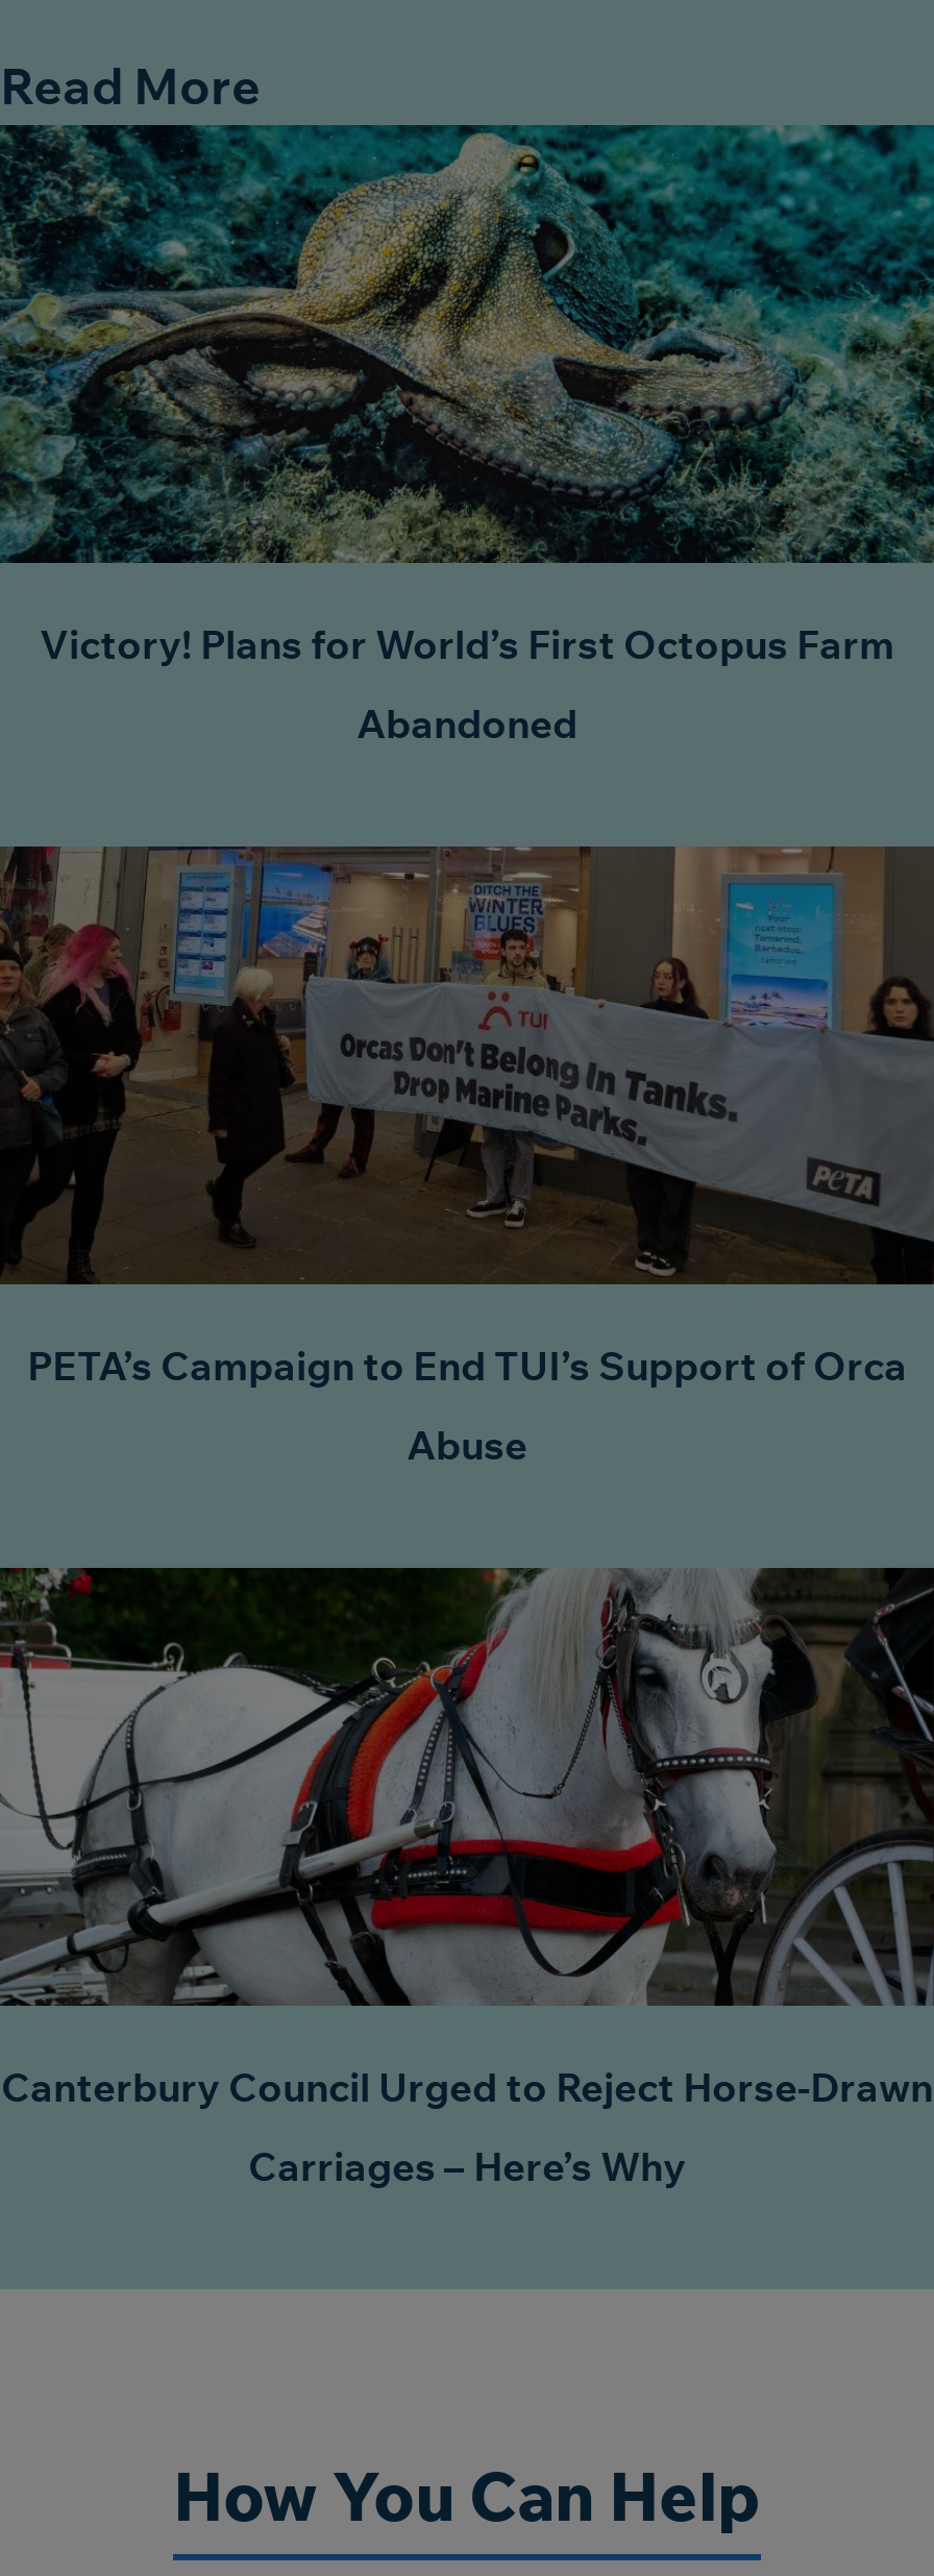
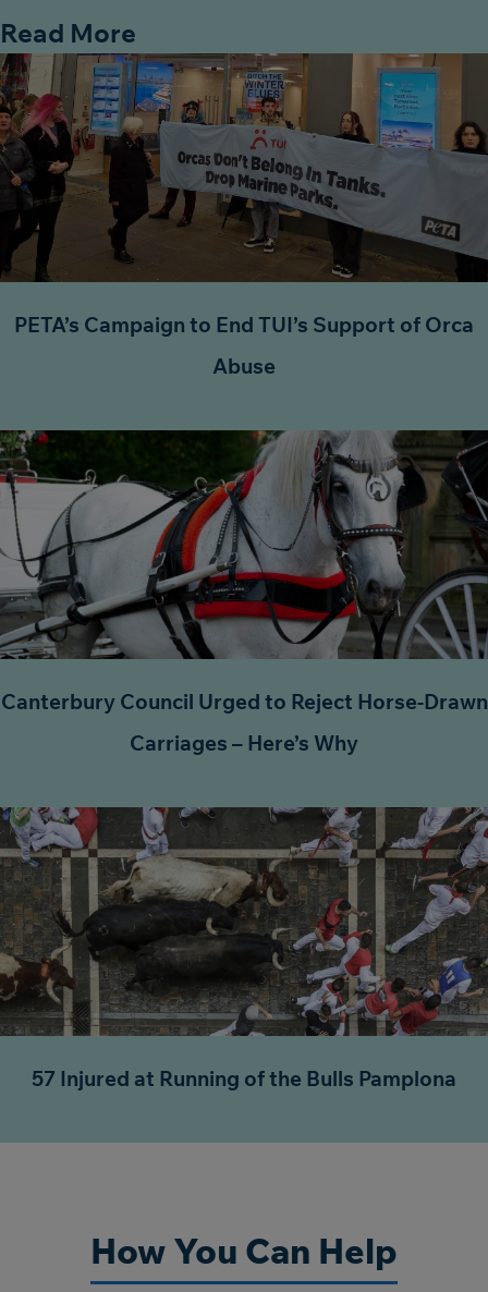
[6,123,928,749] [image] | Victory! Plans for World’s First Octopus Farm | Abandoned -> none
moved [0,844,934,2192] -> [0,52,488,756]: [image] | PETA’s Campaign to End TUI’s Support of Orca | Abuse | Canterbury Council Urged to Reject Horse-Drawn | Carriages – Here’s Why
none -> [3,806,485,1092] [image] | 57 Injured at Running of the Bulls Pamplona

